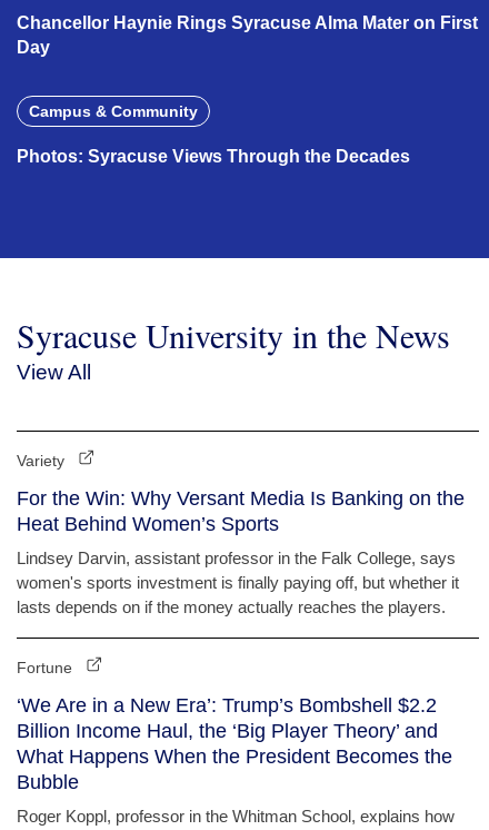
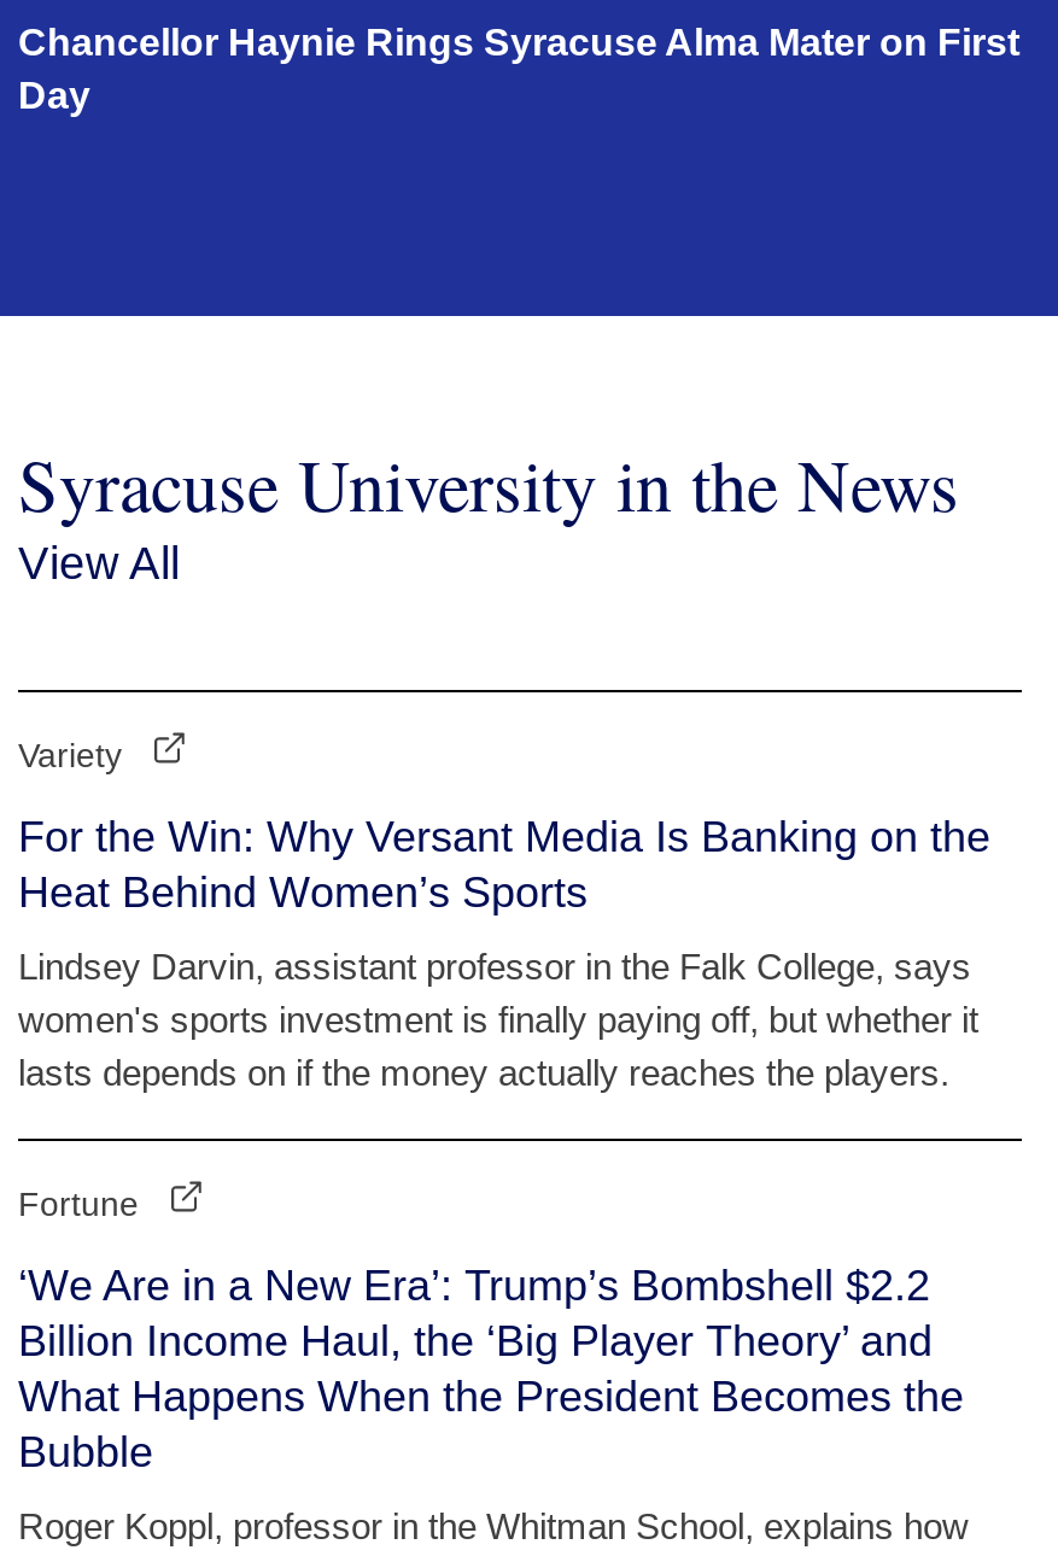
[17,103,410,166] Campus & Community | Photos: Syracuse Views Through the Decades -> none

